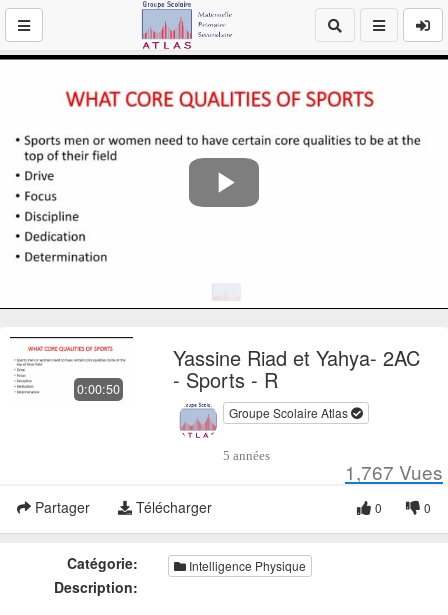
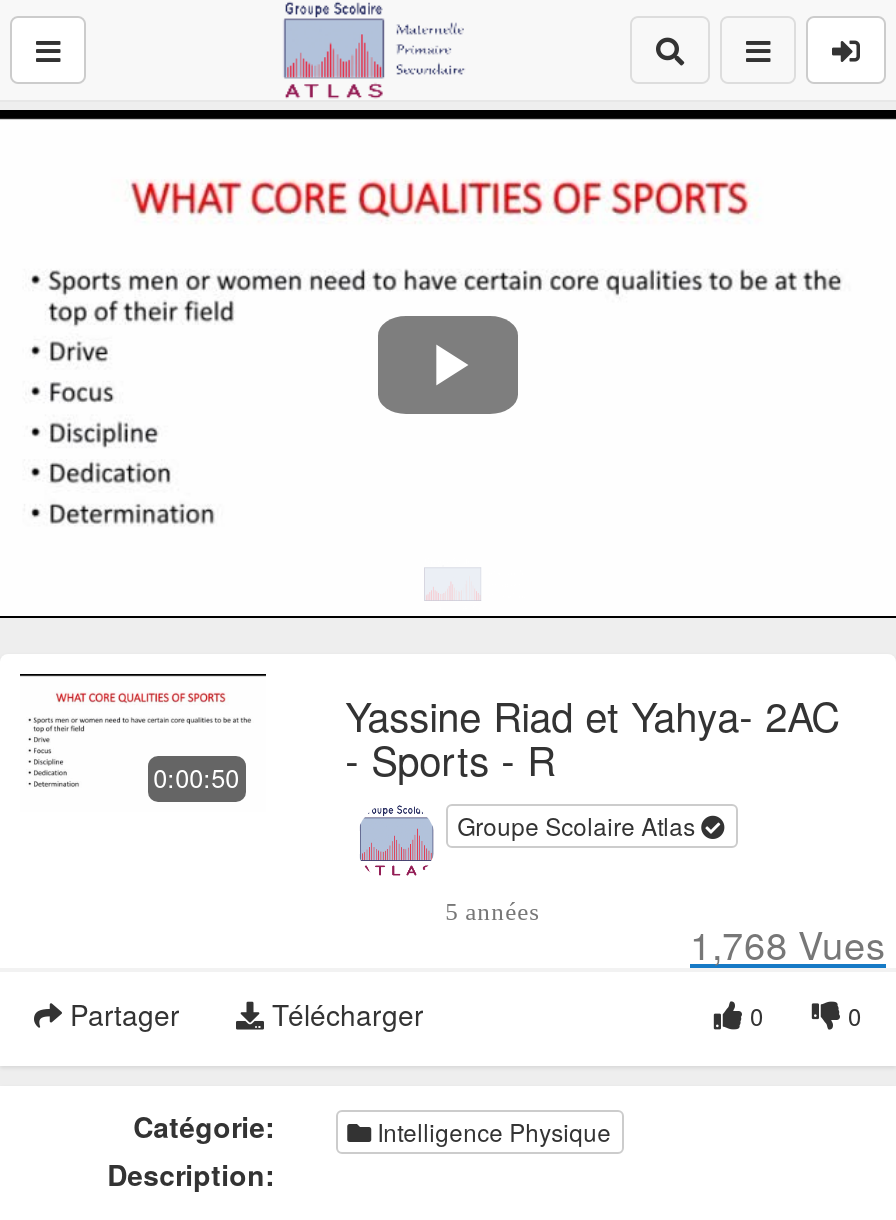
[345,458,443,485] 1,767 Vues -> [690,916,886,970] 1,768 Vues

